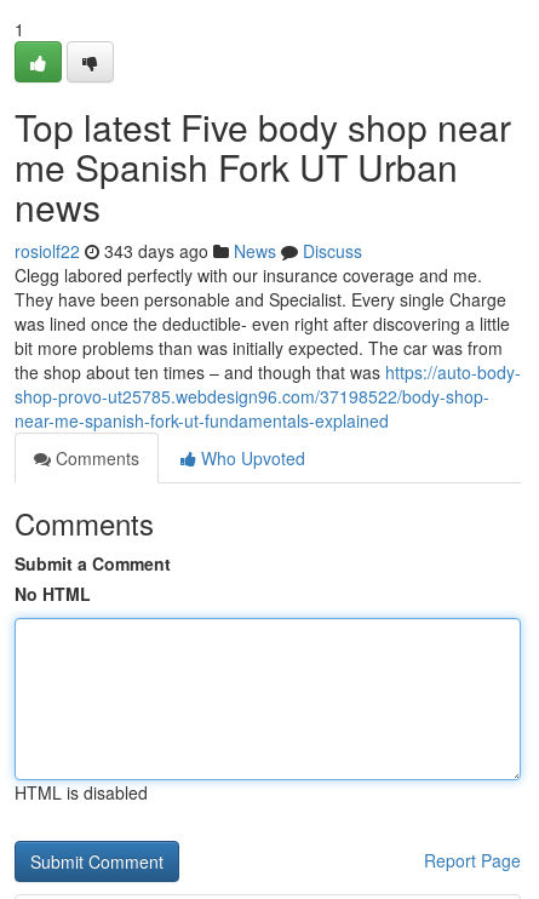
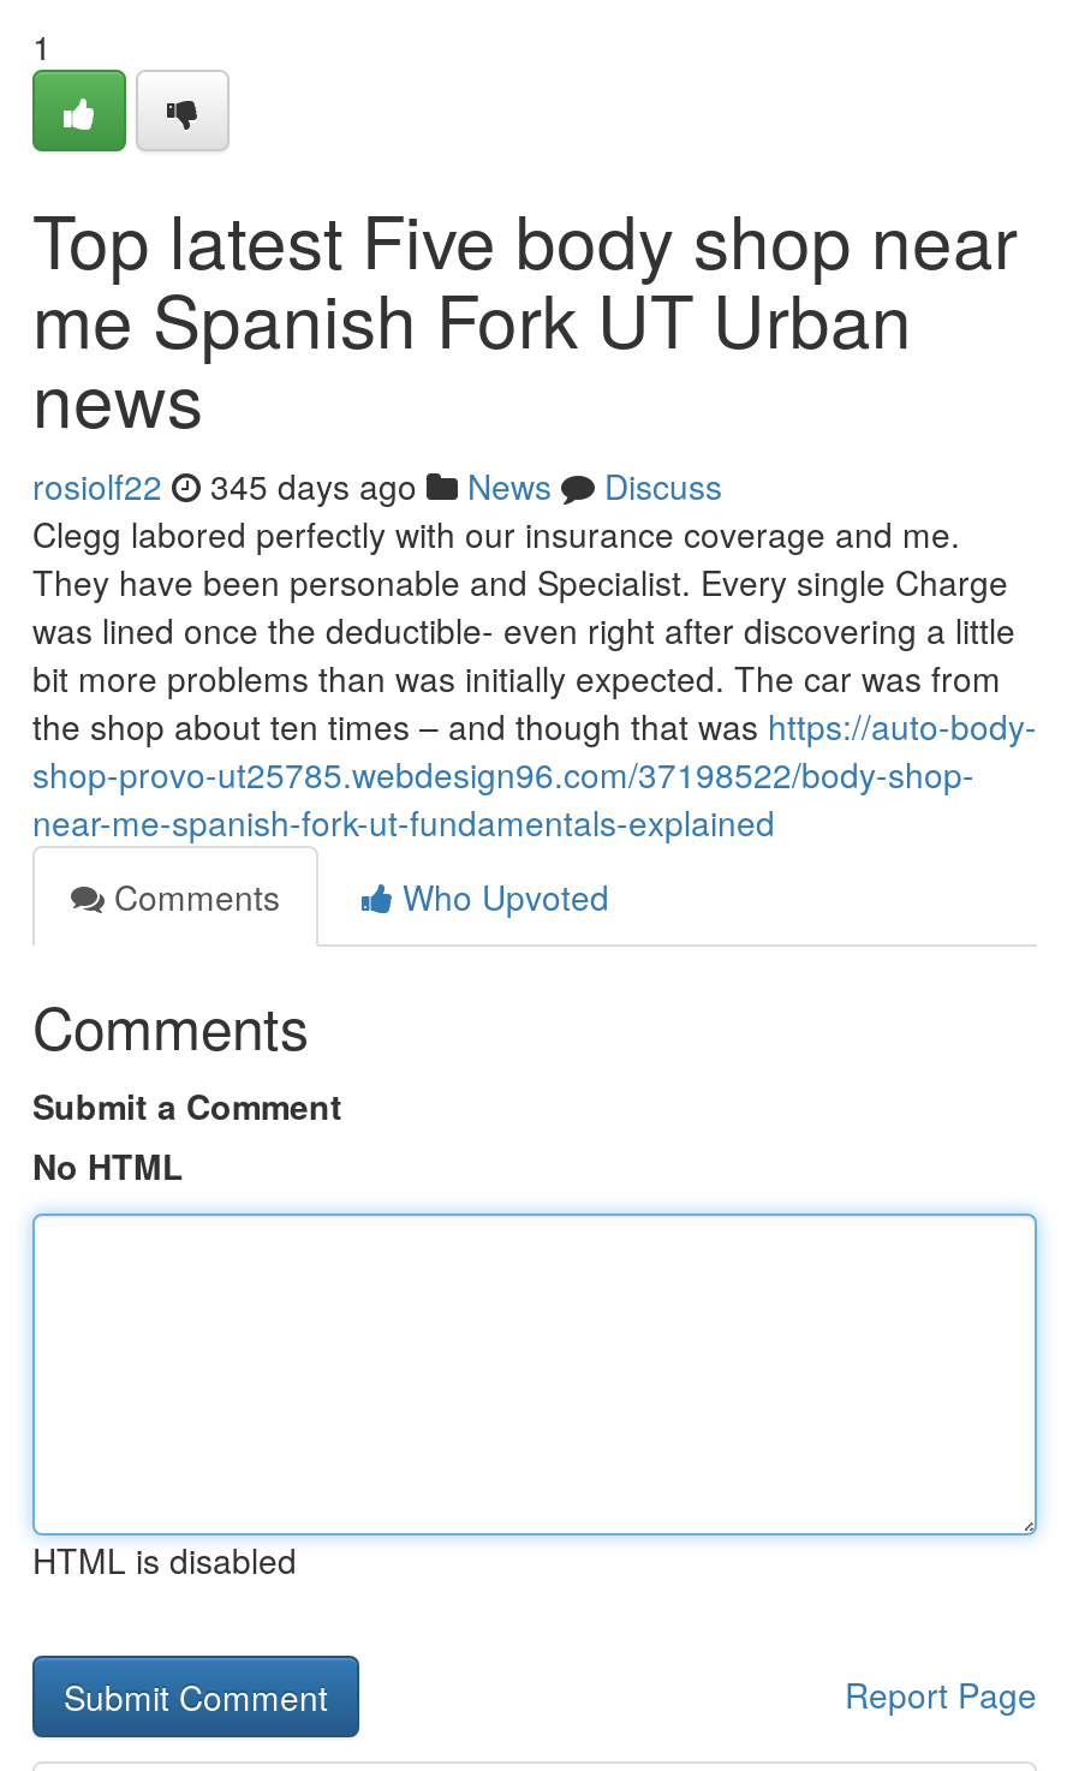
[15,239,362,263] rosiolf22 343 days ago News Discuss -> [32,461,722,509] rosiolf22 345 days ago News Discuss

